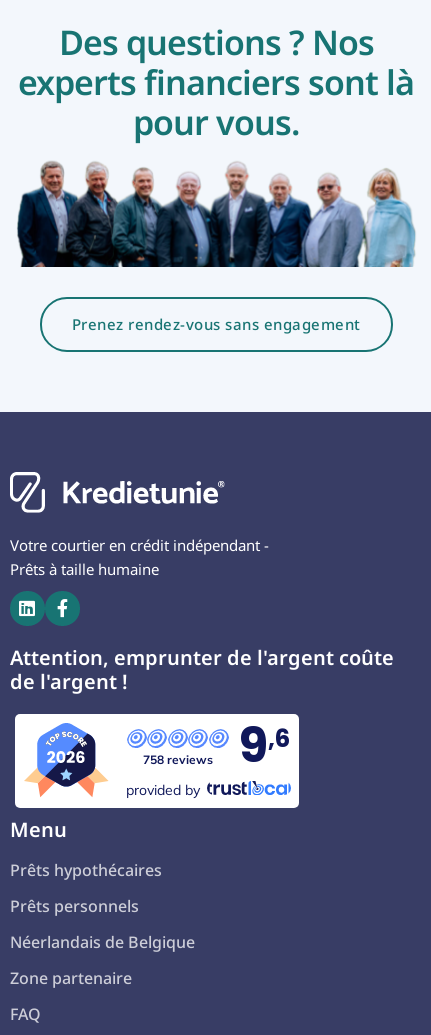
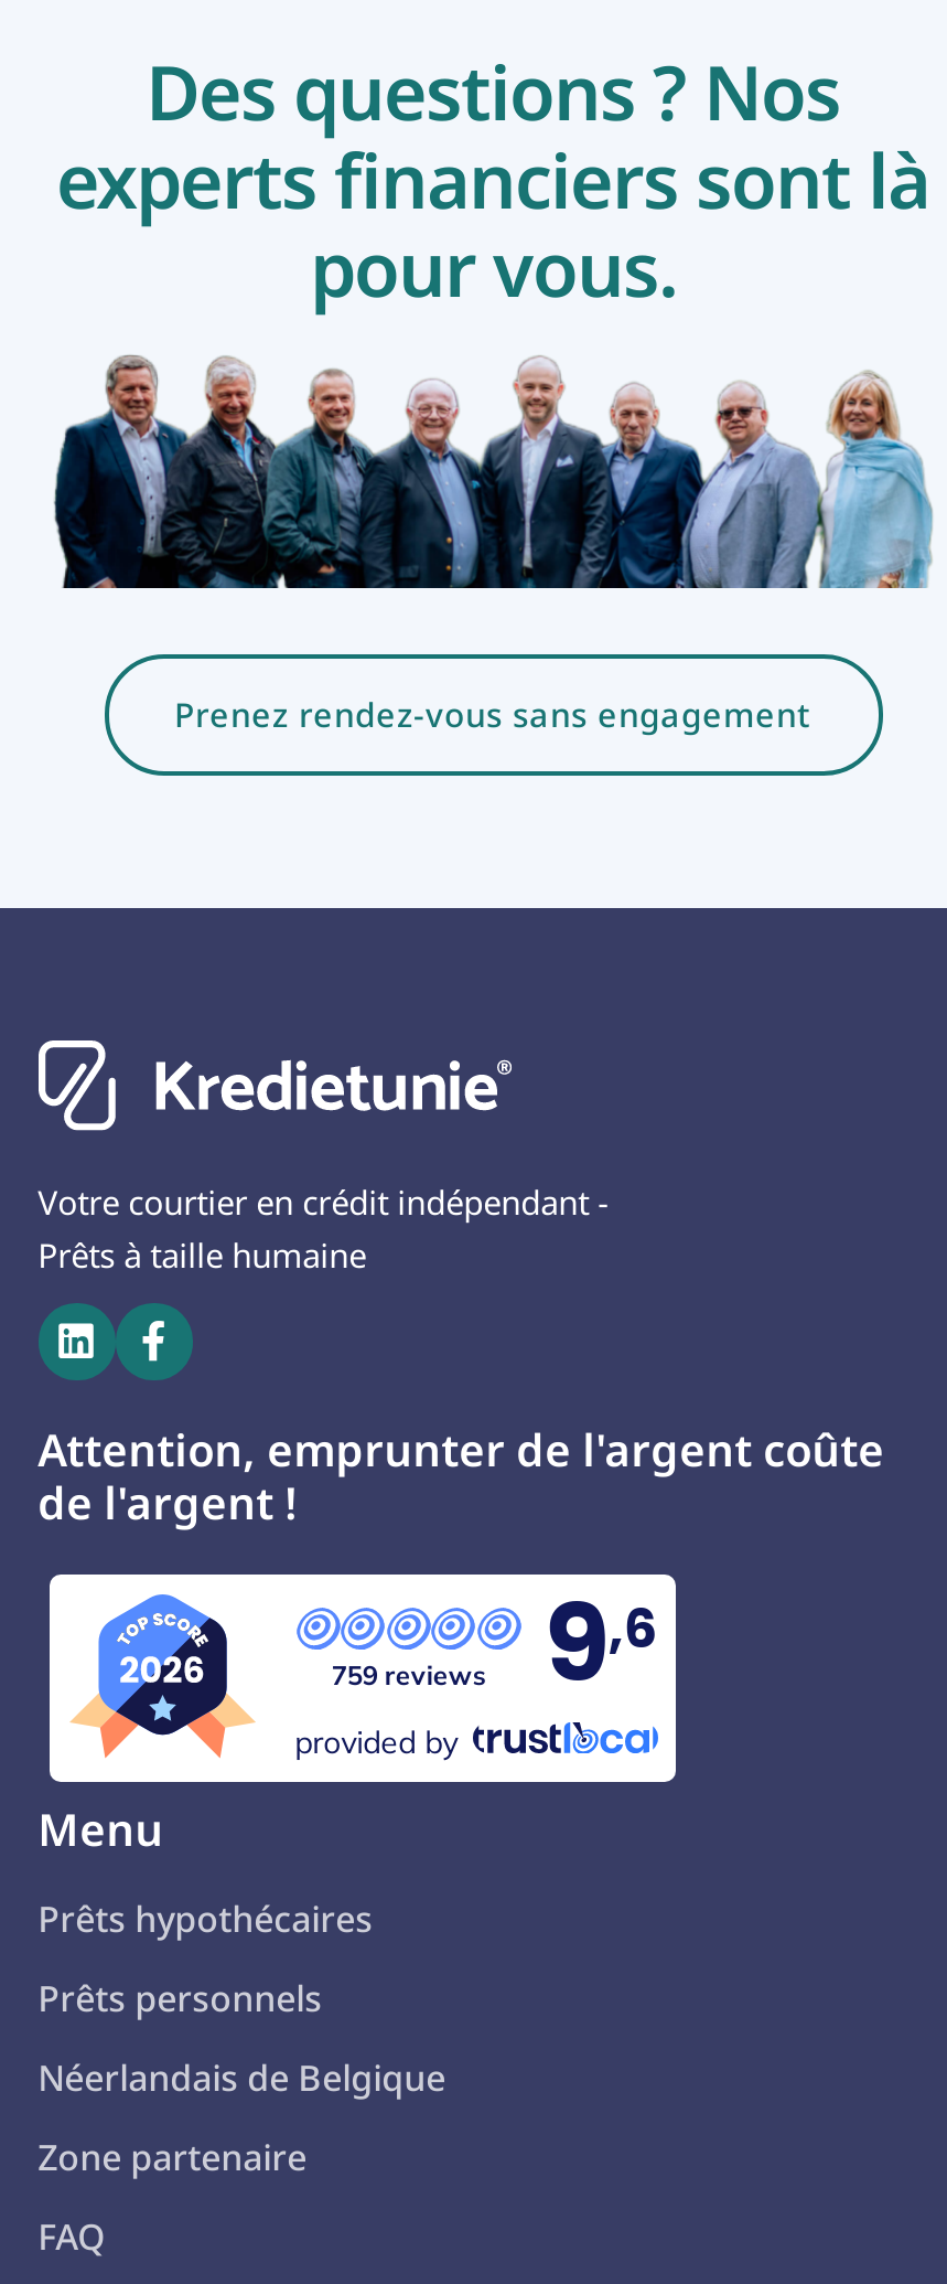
[143,752,213,767] 758 reviews -> [331,1659,486,1692] 759 reviews

